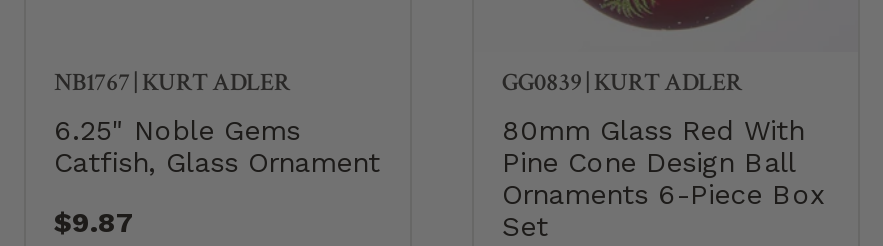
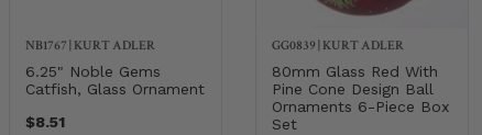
[54,205,136,237] $9.87 -> [25,113,65,130] $8.51

